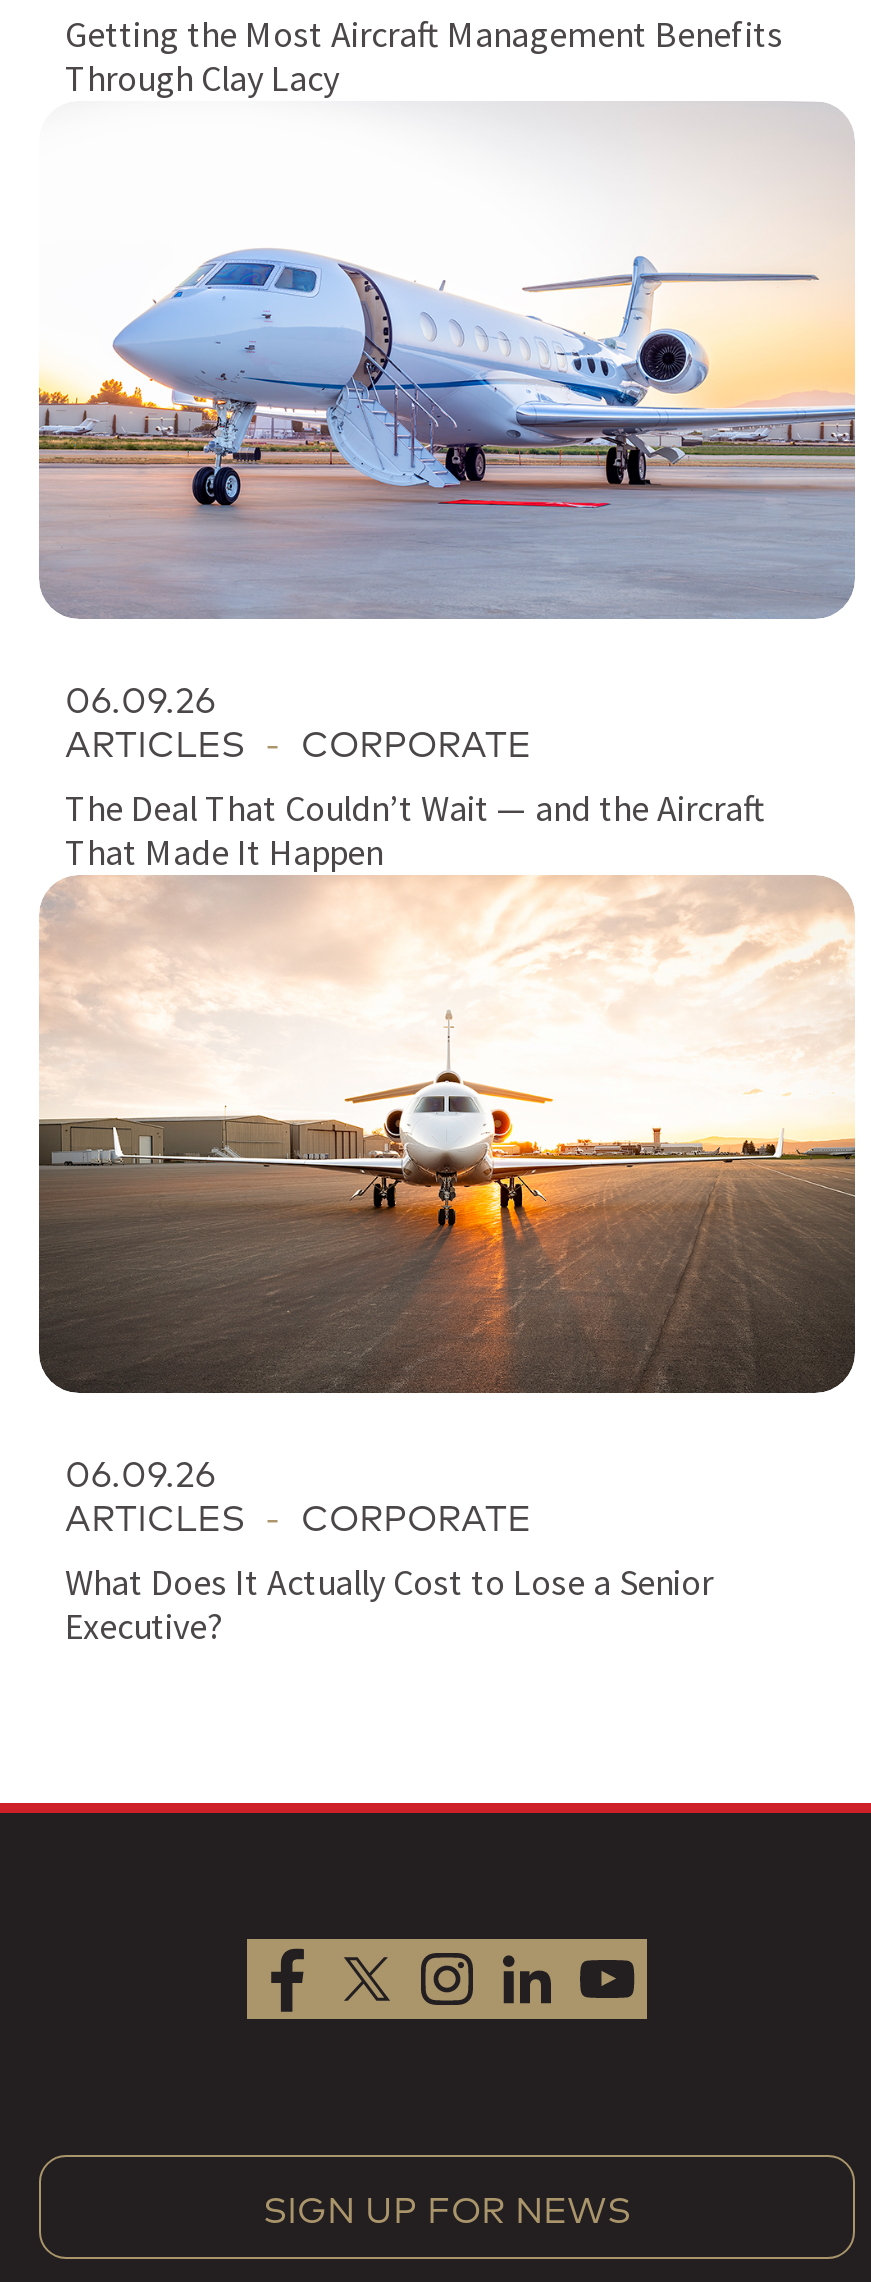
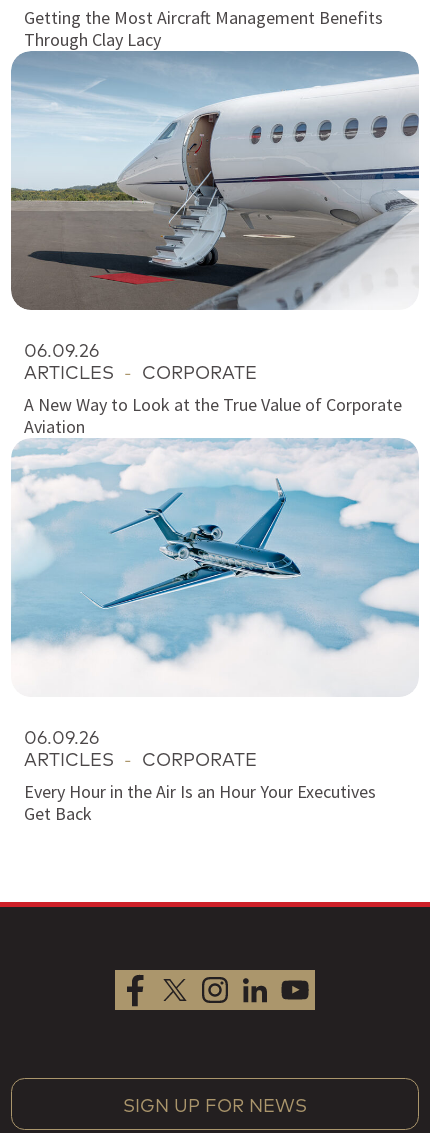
[37,102,855,620] [image] -> [10,50,420,310] [image]
[37,786,857,1394] [image] | The Deal That Couldn’t Wait — and the Aircraft | That Made It Happen -> [10,393,420,696] [image] | A New Way to Look at the True Value of Corporate | Aviation
[65,1560,713,1650] What Does It Actually Cost to Lose a Senior | Executive? -> [24,780,376,825] Every Hour in the Air Is an Hour Your Executives | Get Back

